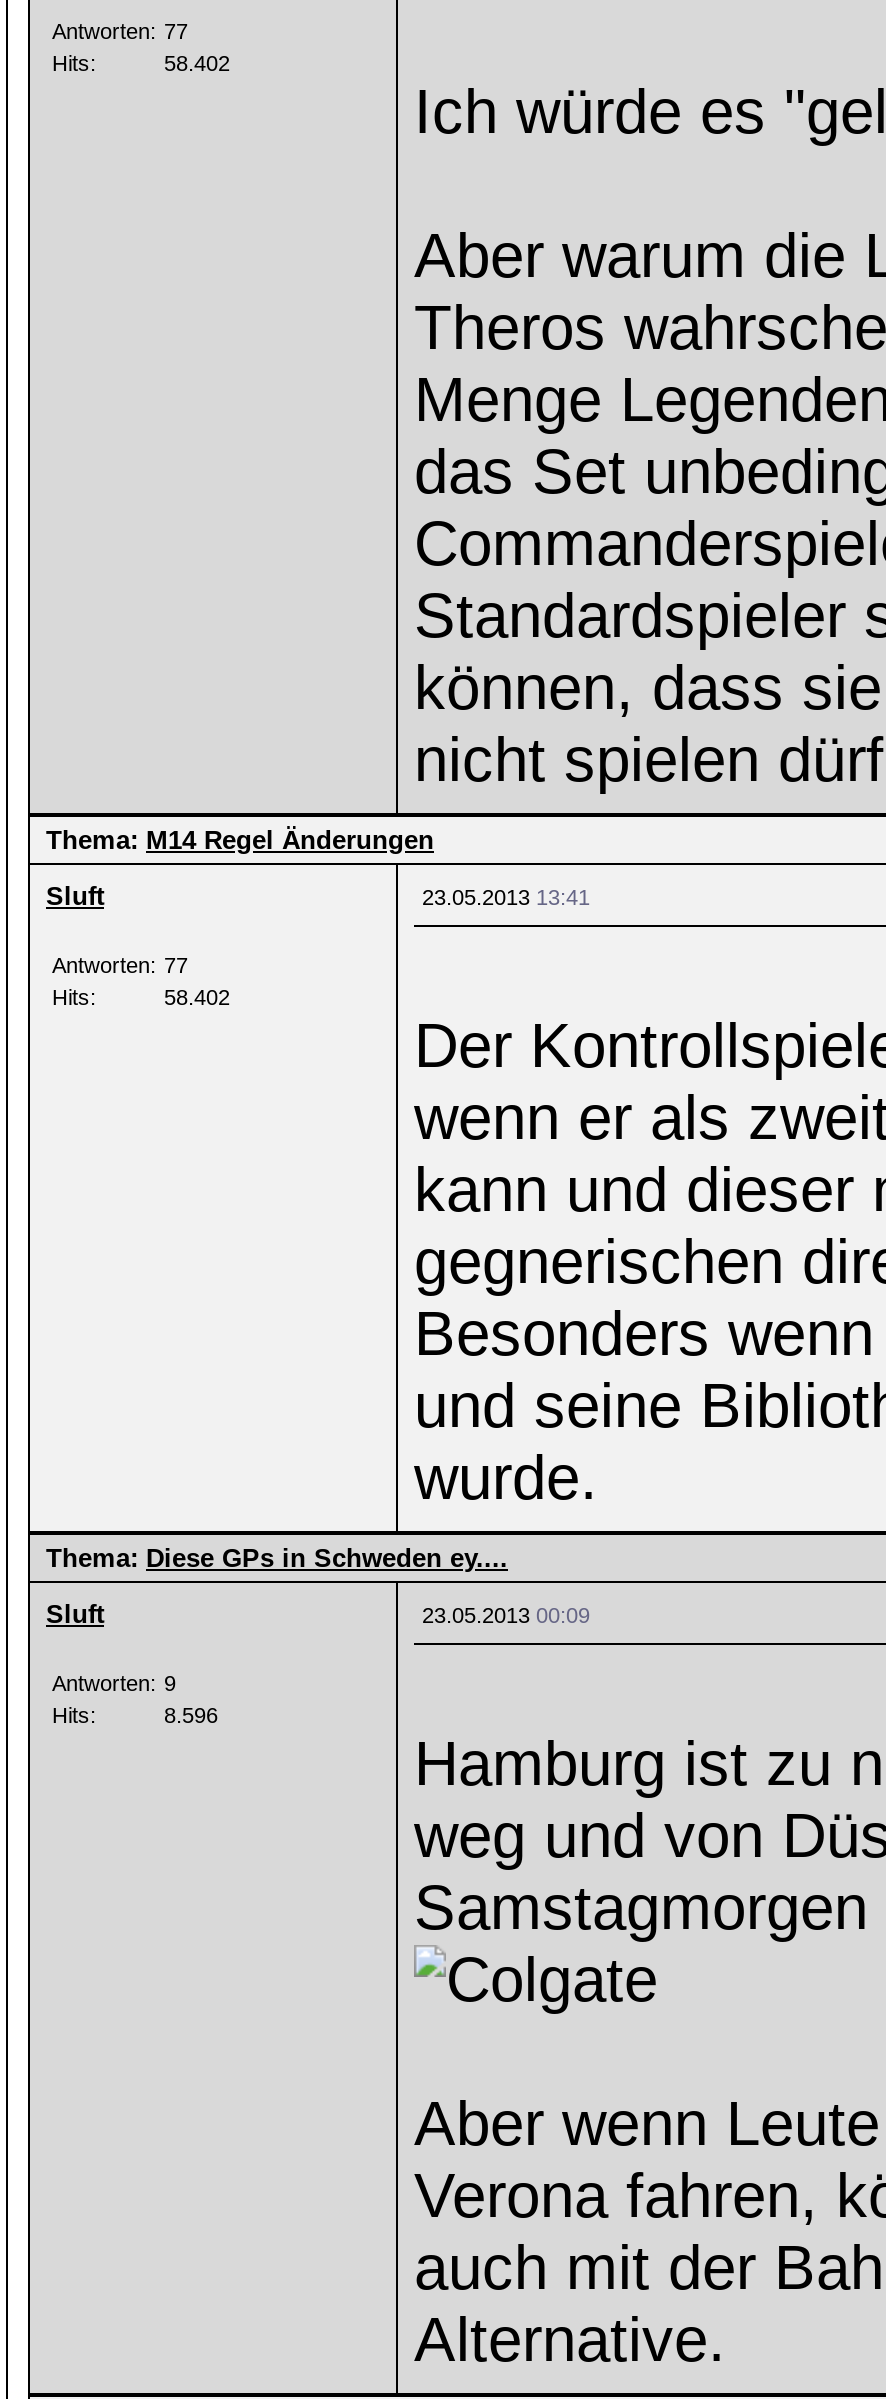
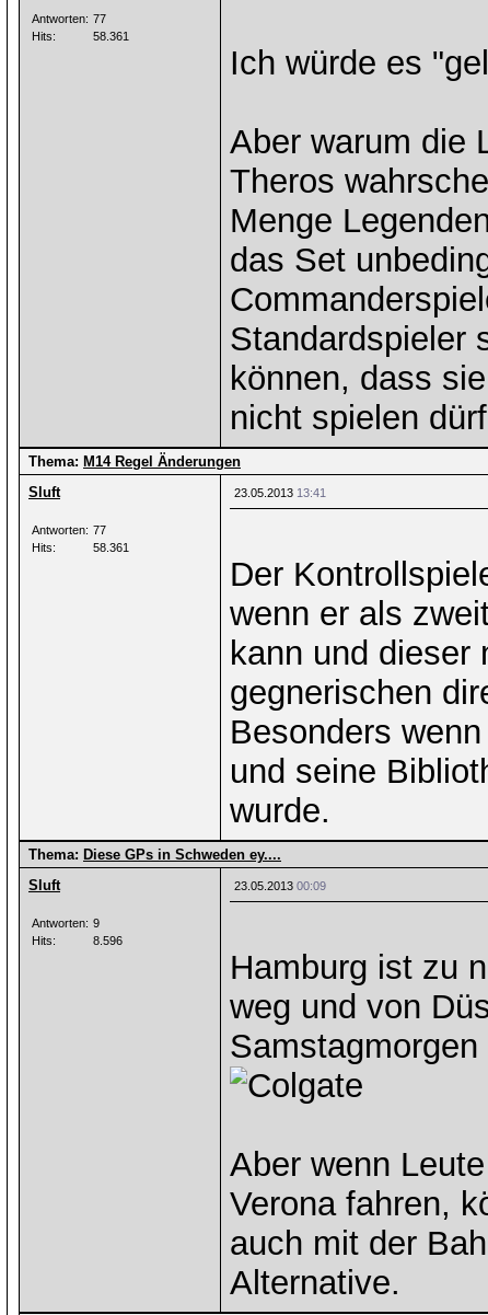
[164,51,230,75] 58.402 -> [93,30,129,43] 58.361
[164,985,230,1009] 58.402 -> [93,541,129,554] 58.361

